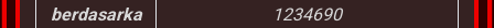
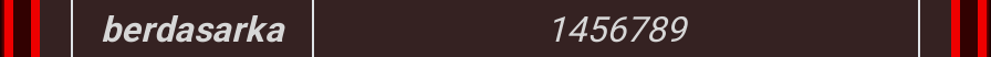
[272,4,342,25] 1234690 -> [546,9,686,50] 1456789

